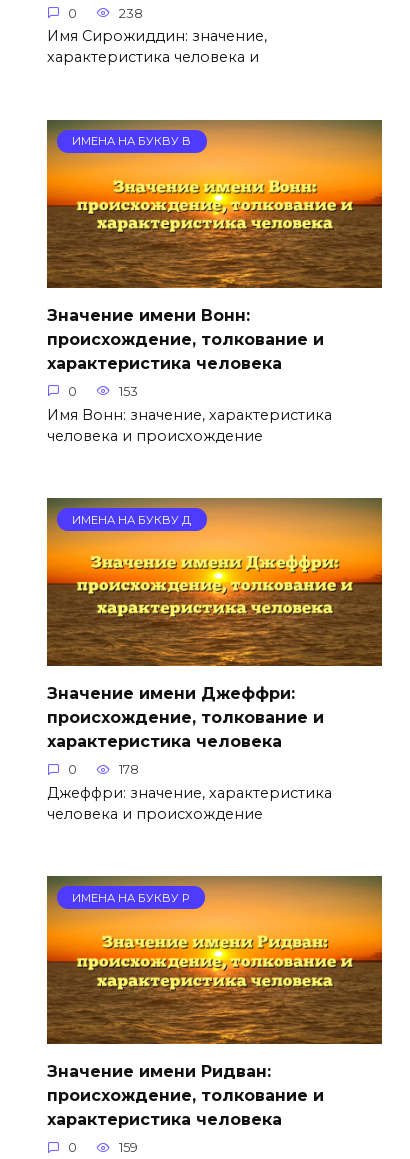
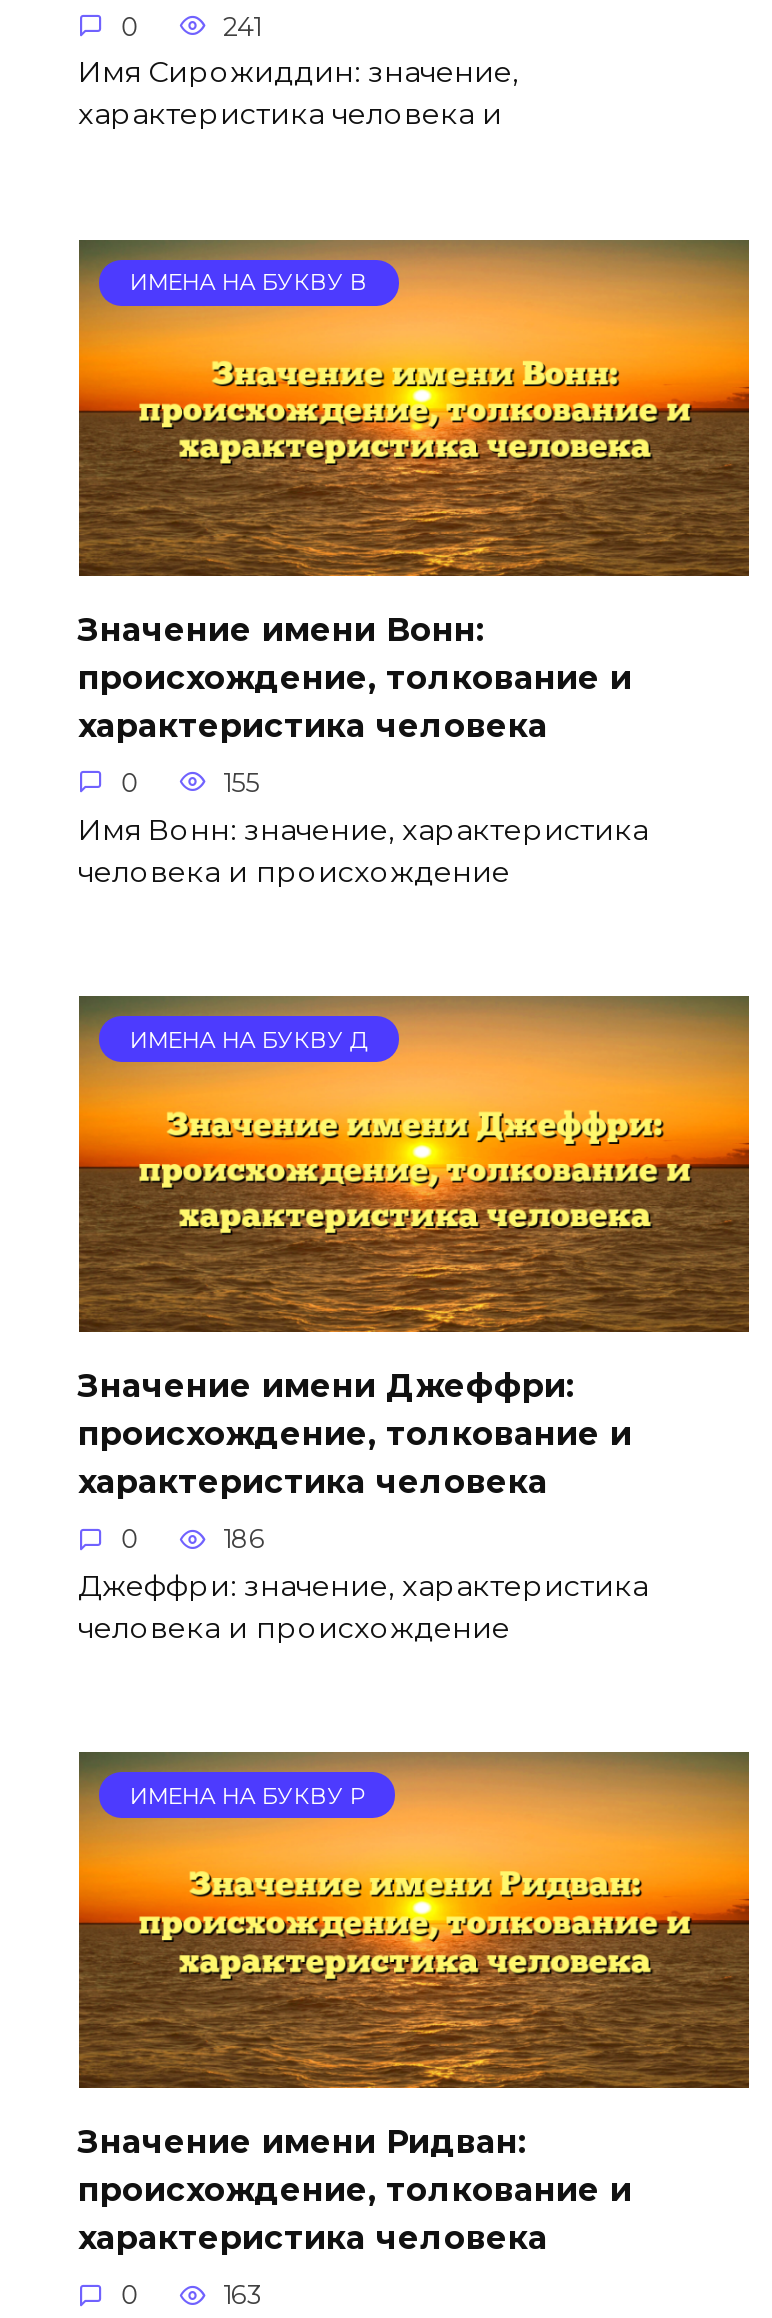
[119,6,143,21] 238 -> [223,11,261,41] 241
[119,384,138,399] 153 -> [223,768,259,798] 155
[119,762,139,777] 178 -> [223,1524,265,1554] 186
[119,1140,138,1155] 159 -> [223,2281,263,2311] 163

